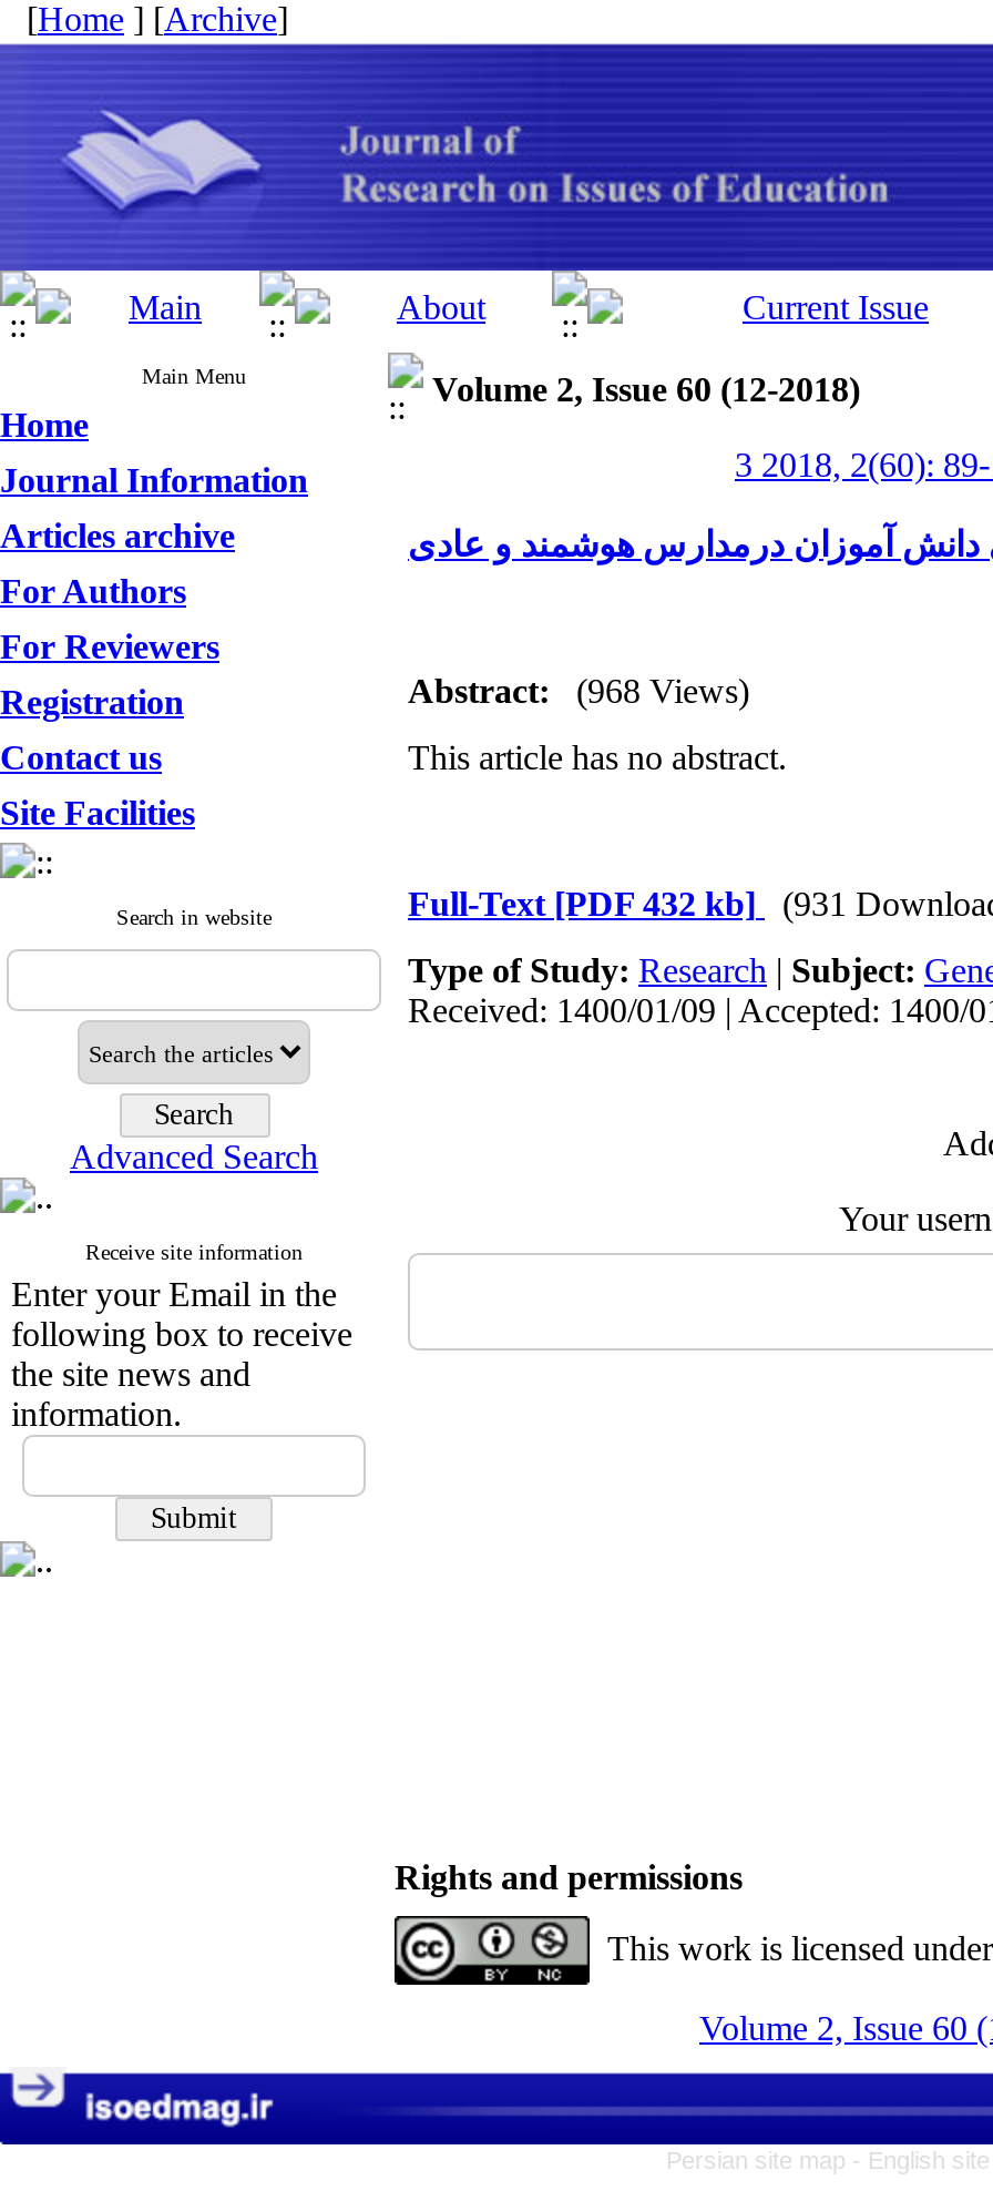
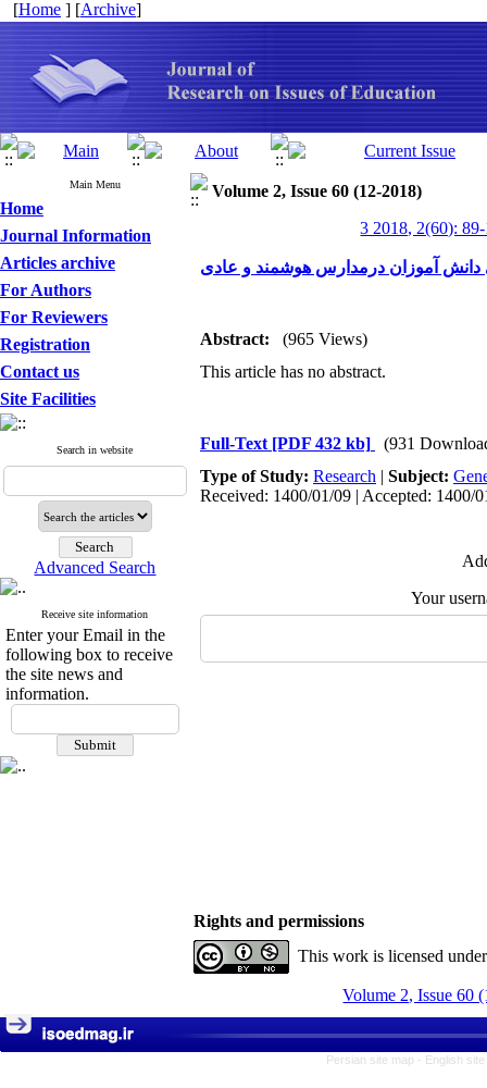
[408,672,749,710] Abstract: (968 Views) -> [200,330,367,348] Abstract: (965 Views)

